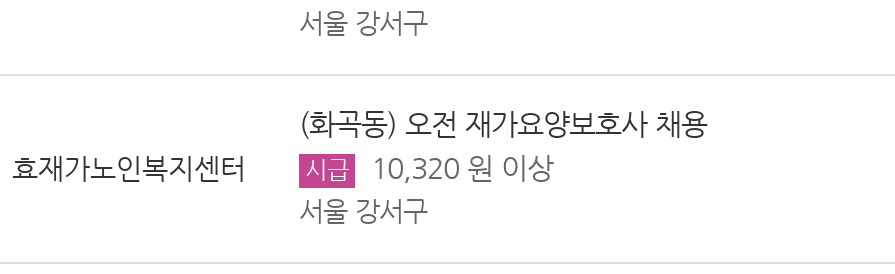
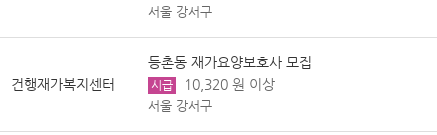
[299,108,707,140] (화곡동) 오전 재가요양보호사 채용 -> [148,54,312,70] 등촌동 재가요양보호사 모집
[12,152,246,184] 효재가노인복지센터 -> [11,76,115,92] 건행재가복지센터

